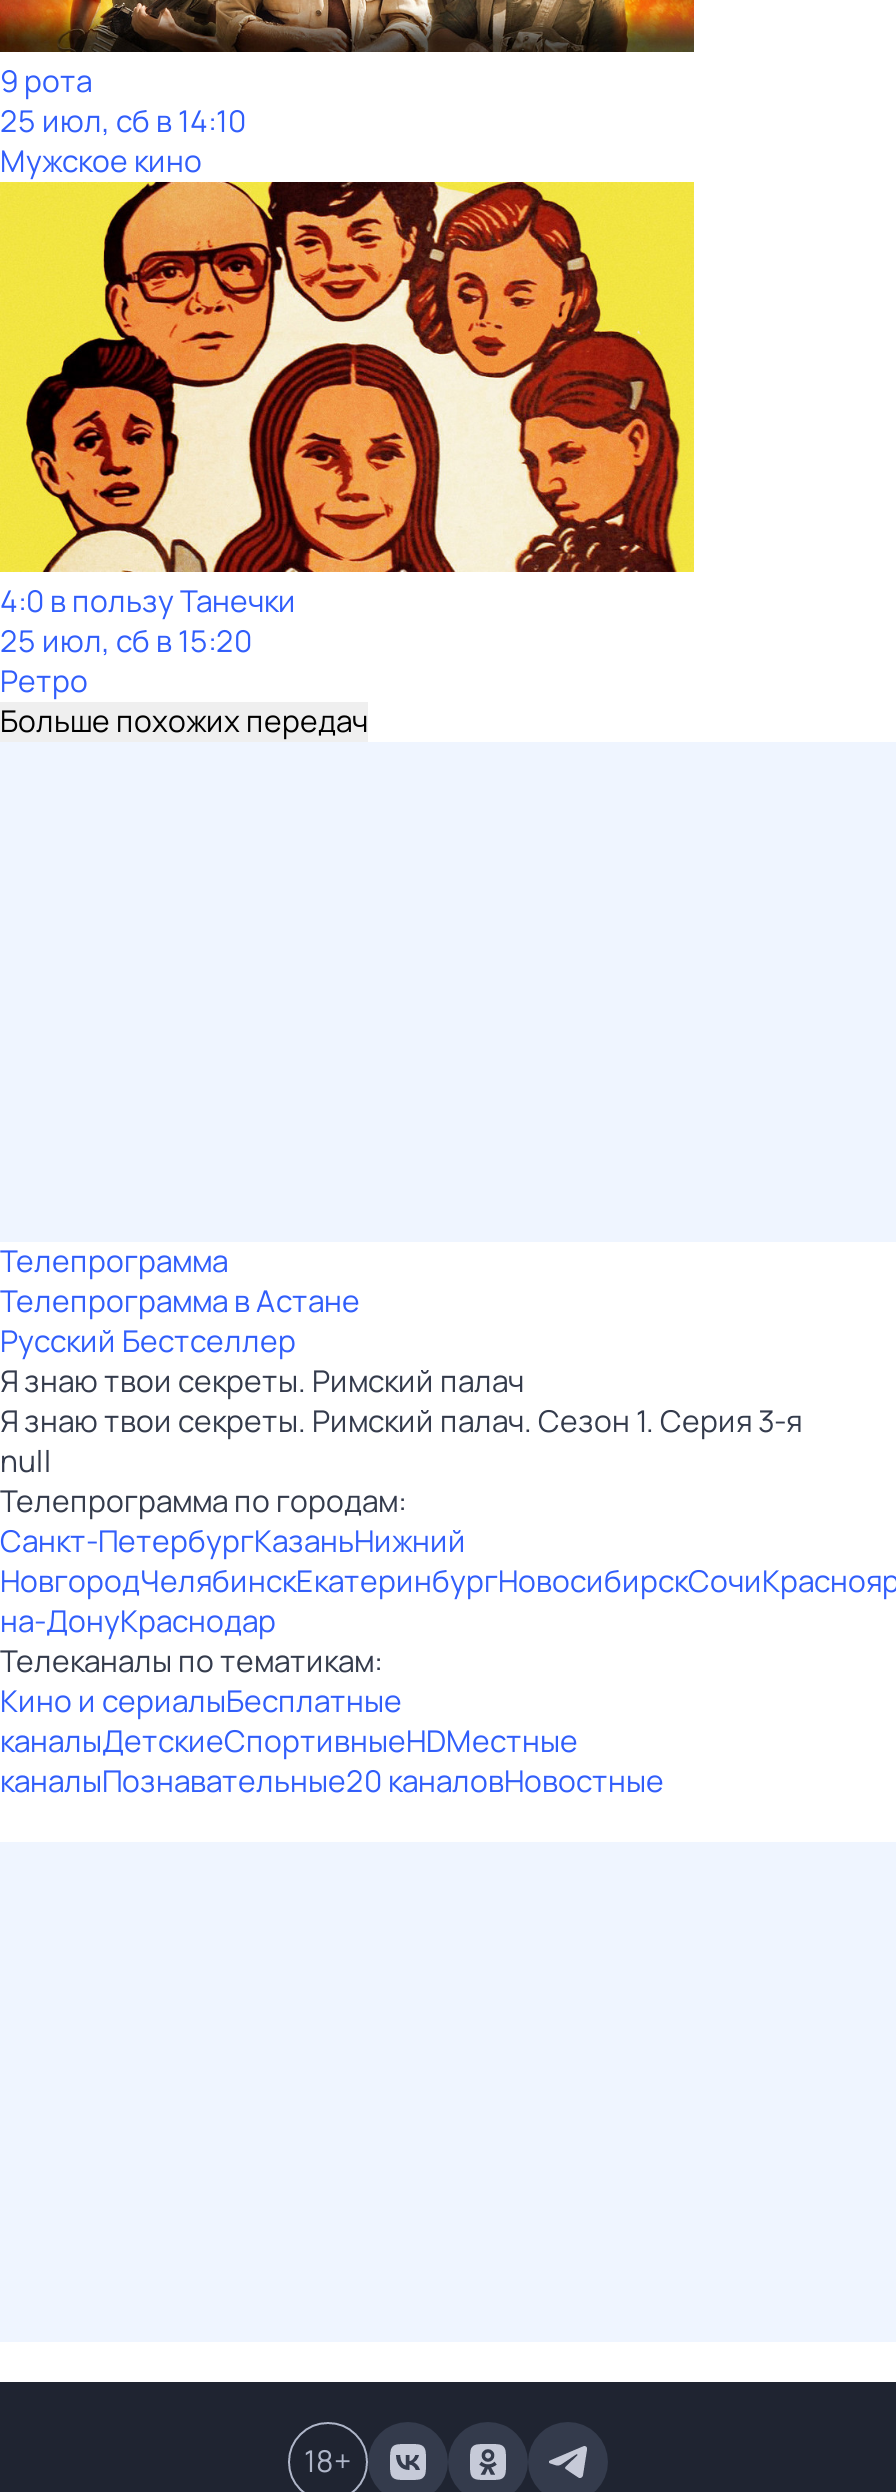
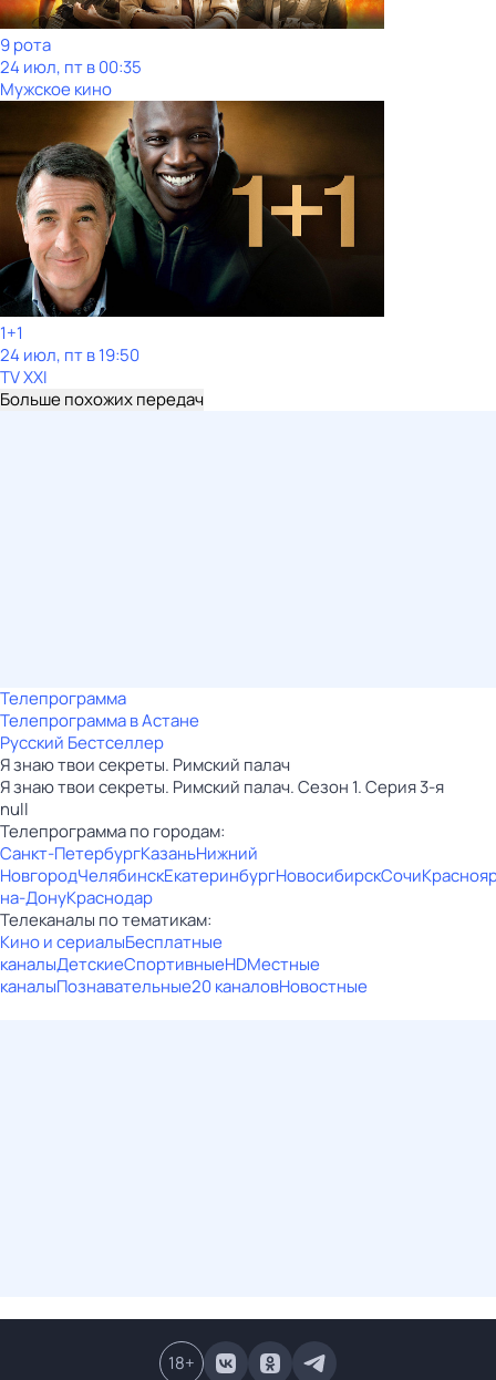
[0,100,246,142] 25 июл, сб в 14:10 -> [0,55,142,79] 24 июл, пт в 00:35
[0,180,696,702] [image] | 4:0 в пользу Танечки | 25 июл, сб в 15:20 | Ретро -> [0,100,385,389] [image] | 1+1 | 24 июл, пт в 19:50 | TV XXI

